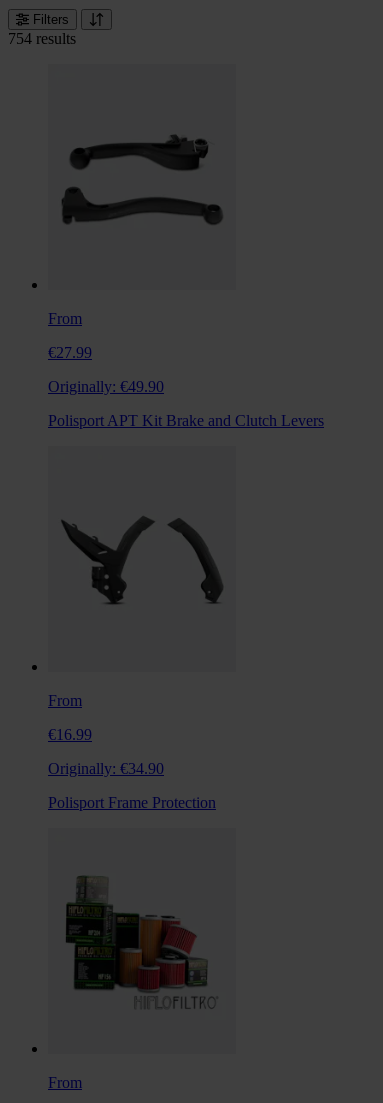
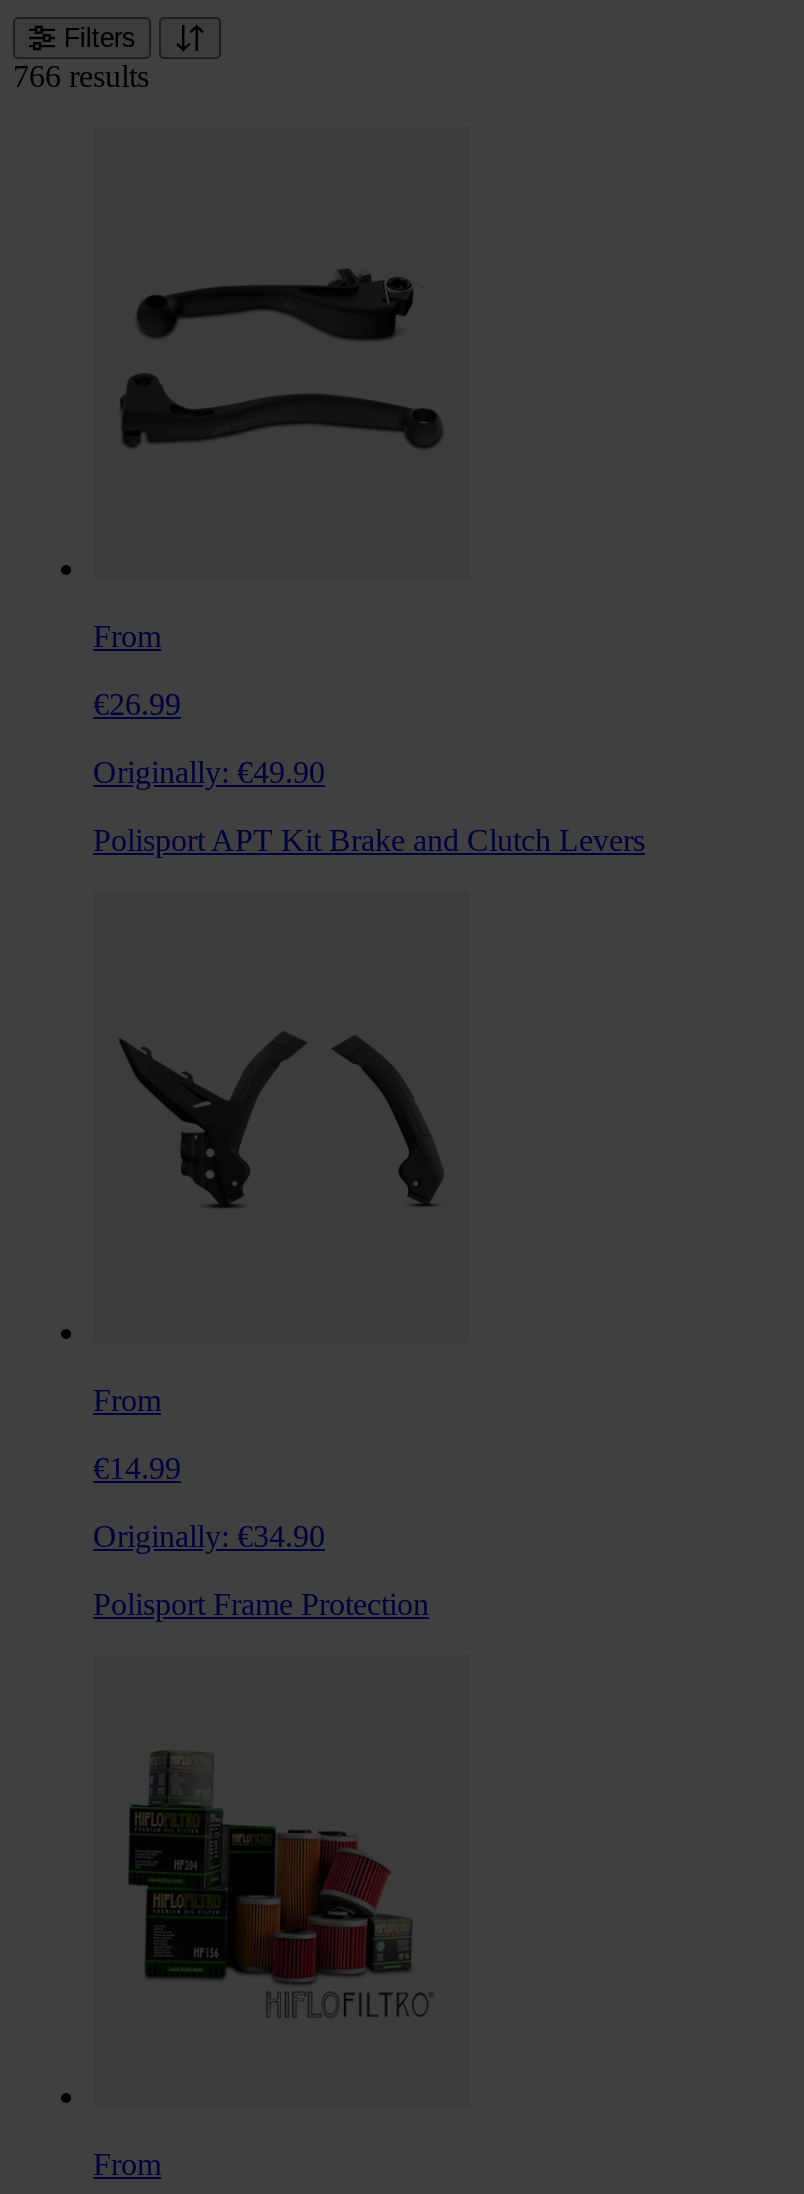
[8,30,76,47] 754 results -> [13,59,149,93] 766 results
[48,344,92,361] €27.99 -> [93,687,181,721] €26.99
[48,726,92,743] €16.99 -> [93,1451,181,1485] €14.99

